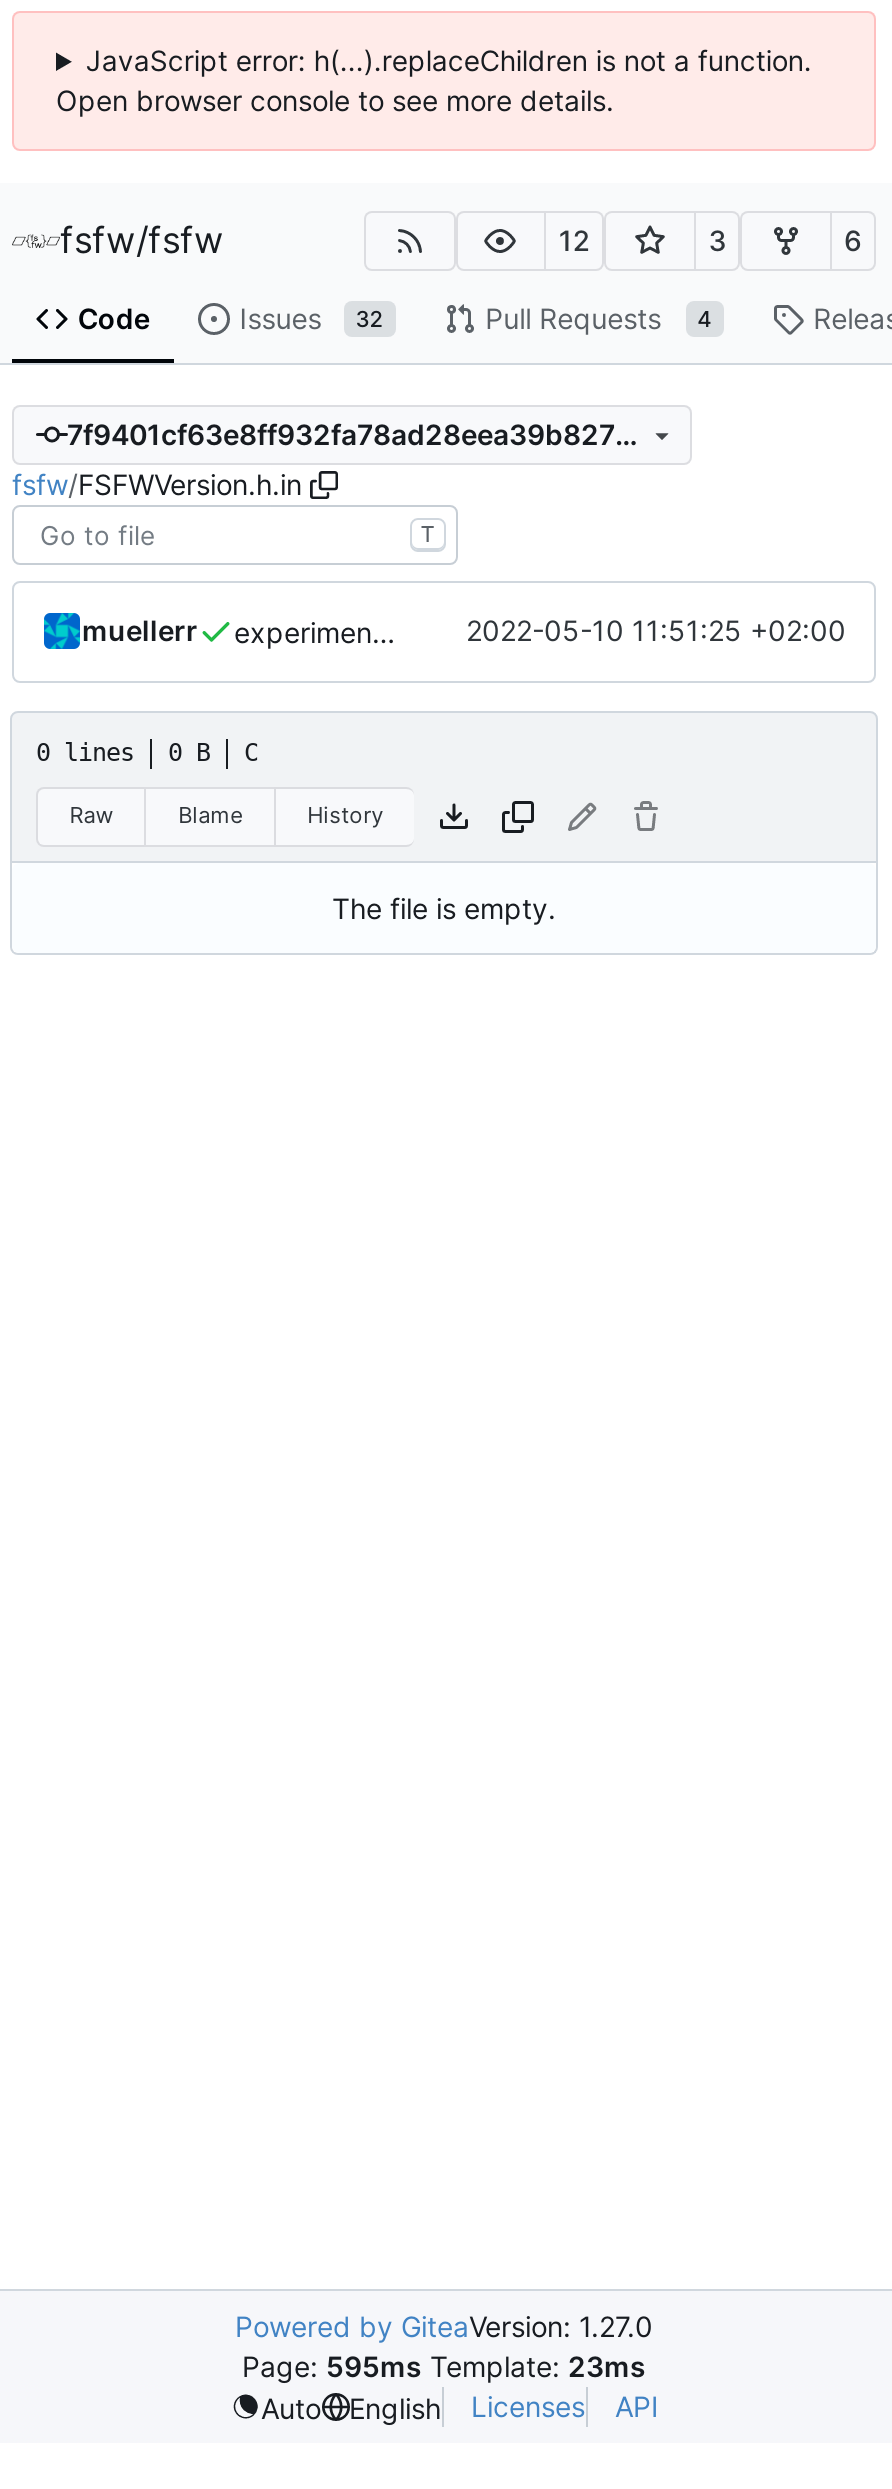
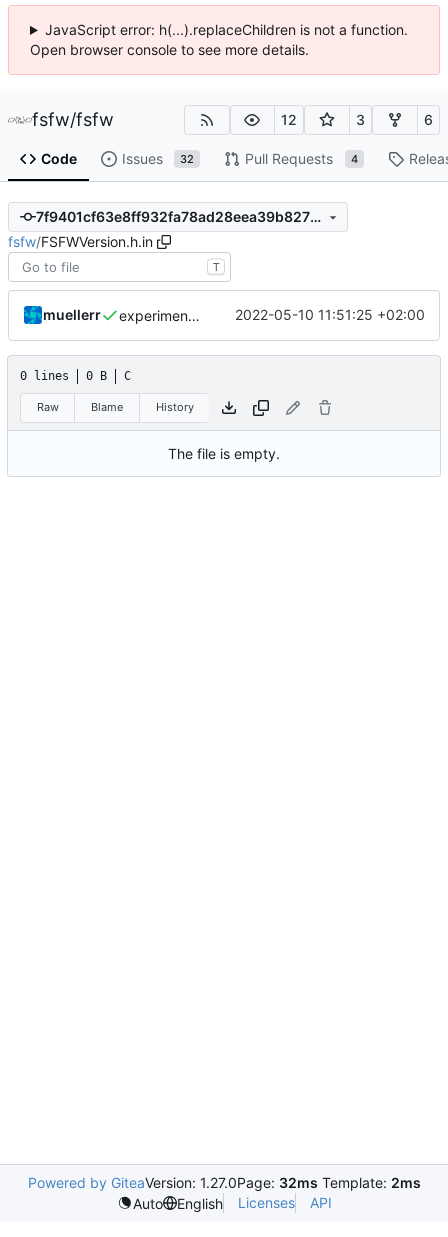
[235,2309,653,2383] Powered by GiteaVersion: 1.27.0 | Page: 595ms Template: 23ms -> [27,1174,420,1191] Powered by GiteaVersion: 1.27.0Page: 32ms Template: 2ms

